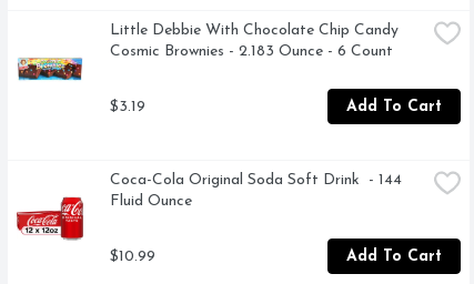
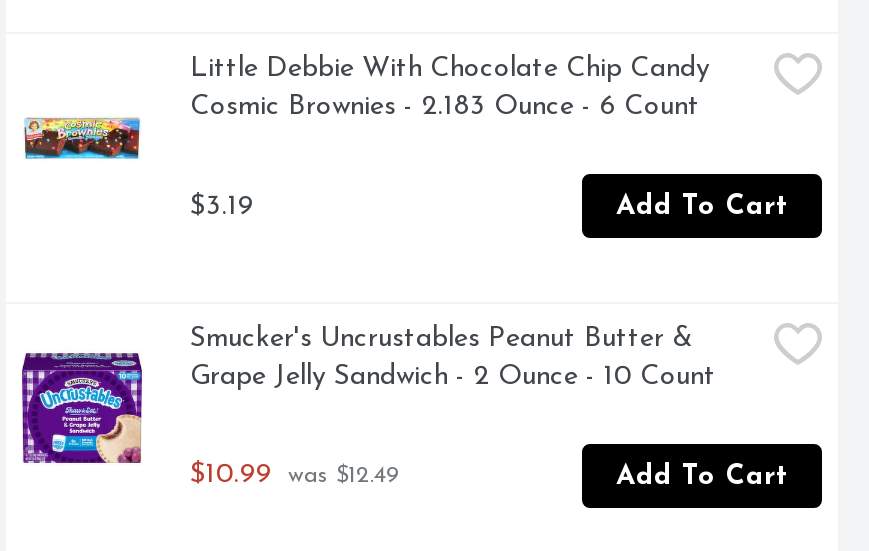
[17,172,402,250] [image] | Coca-Cola Original Soda Soft Drink - 144 | Fluid Ounce -> [20,324,716,466] [image] | Smucker's Uncrustables Peanut Butter & | Grape Jelly Sandwich - 2 Ounce - 10 Count
[110,248,155,265] $10.99 -> [190,460,398,490] $10.99 was $12.49

